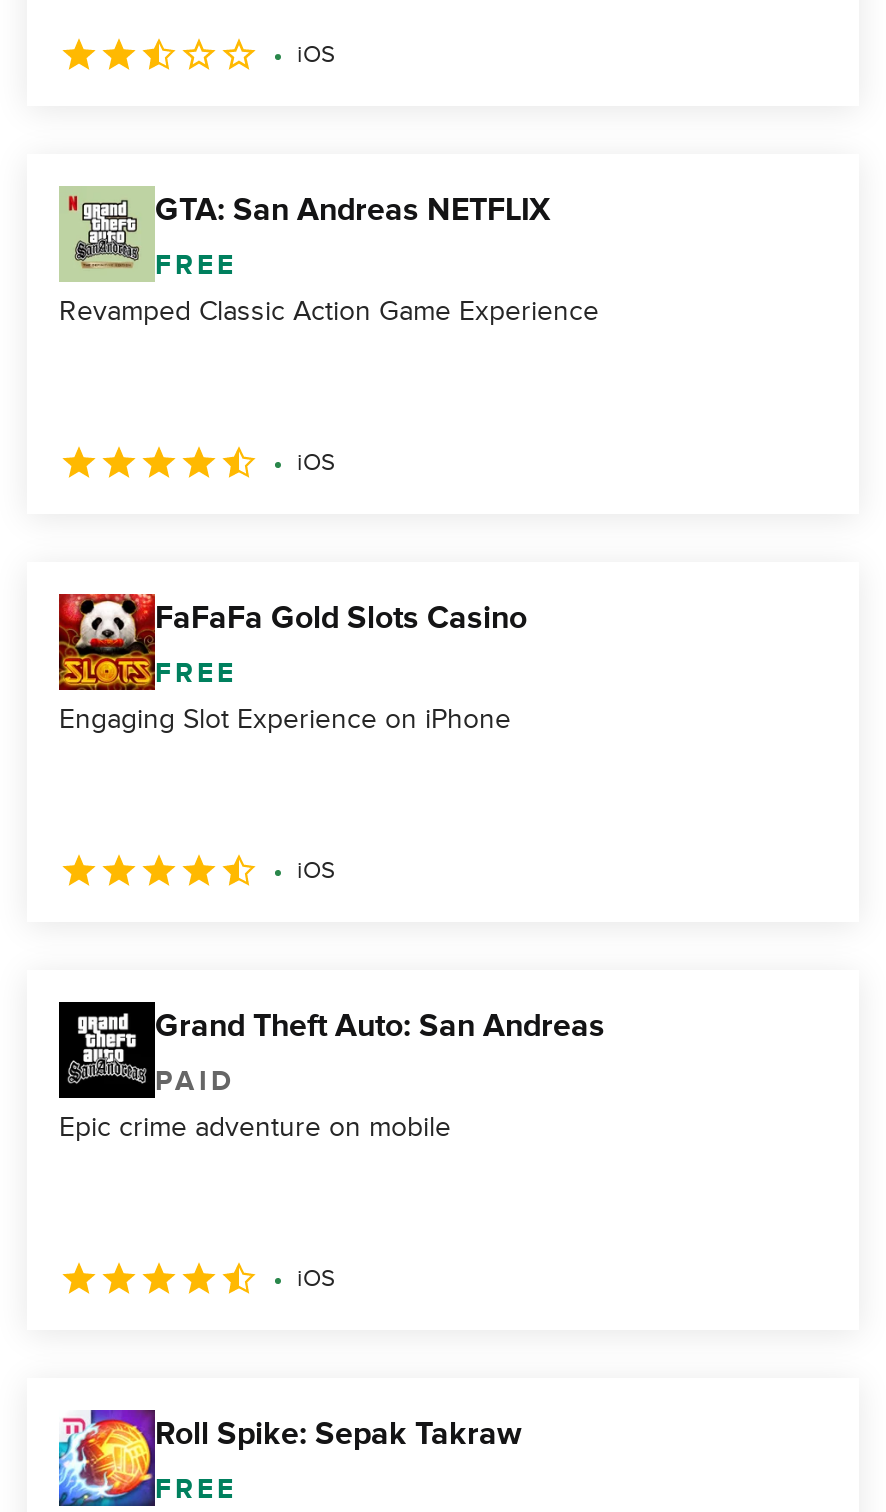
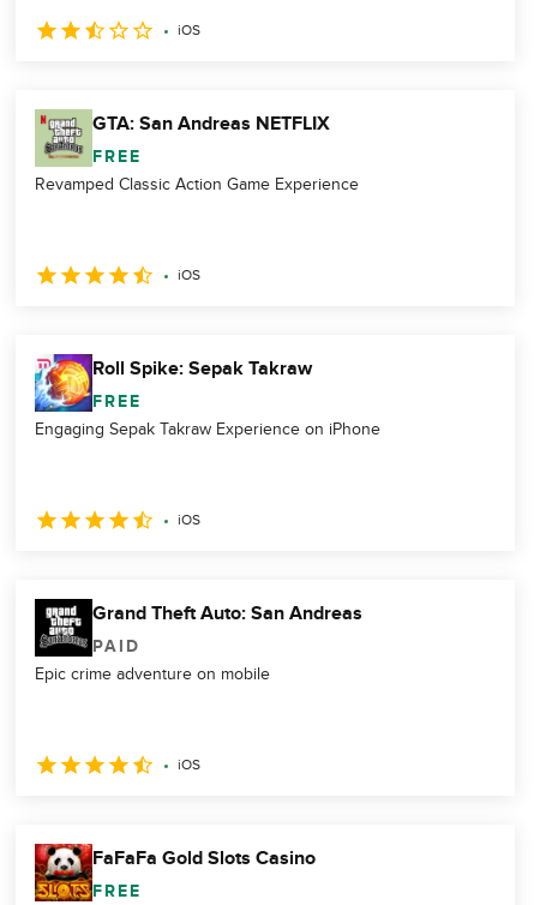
moved [57,592,527,688] -> [34,843,316,901]: [image] | FaFaFa Gold Slots Casino
[59,702,511,736] Engaging Slot Experience on iPhone -> [35,419,380,439] Engaging Sepak Takraw Experience on iPhone
moved [57,1408,521,1506] -> [34,353,312,410]: [image] | Roll Spike: Sepak Takraw

